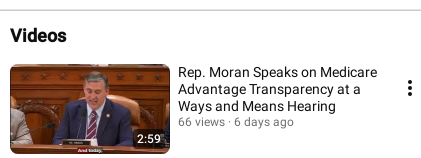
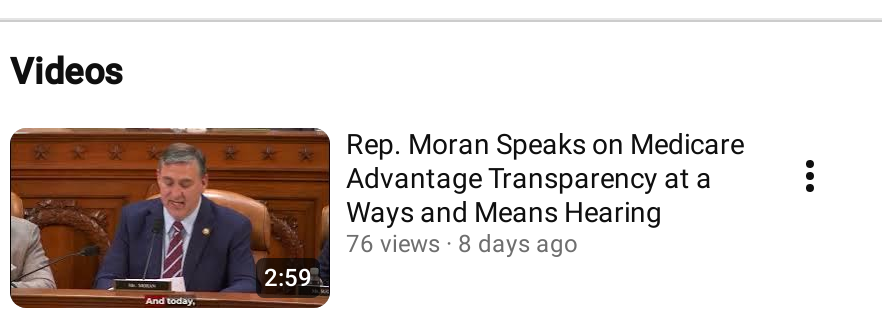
[178,115,225,129] 66 views -> [346,231,440,259] 76 views
[234,115,294,129] 6 days ago -> [458,231,578,259] 8 days ago

